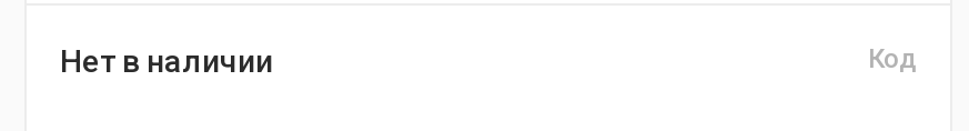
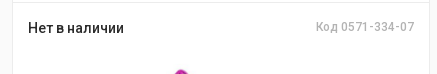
[868,43,917,74] Код -> [316,20,414,34] Код 0571-334-07

